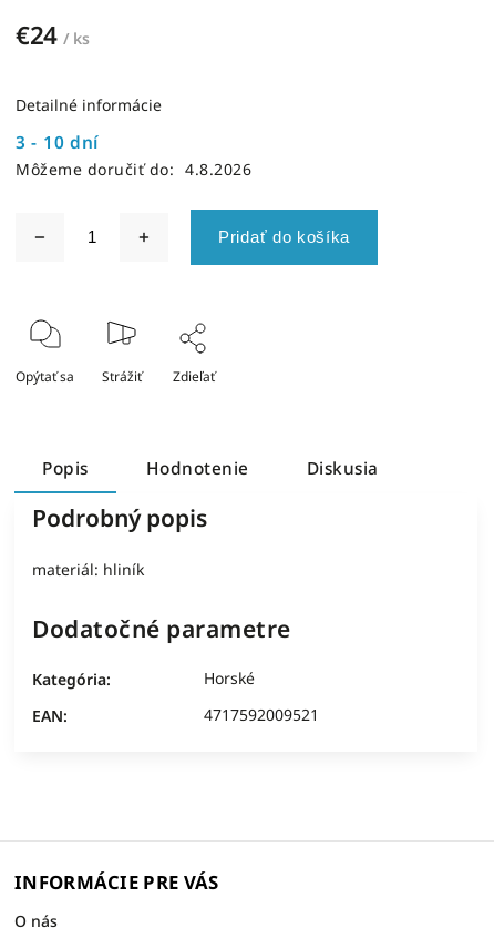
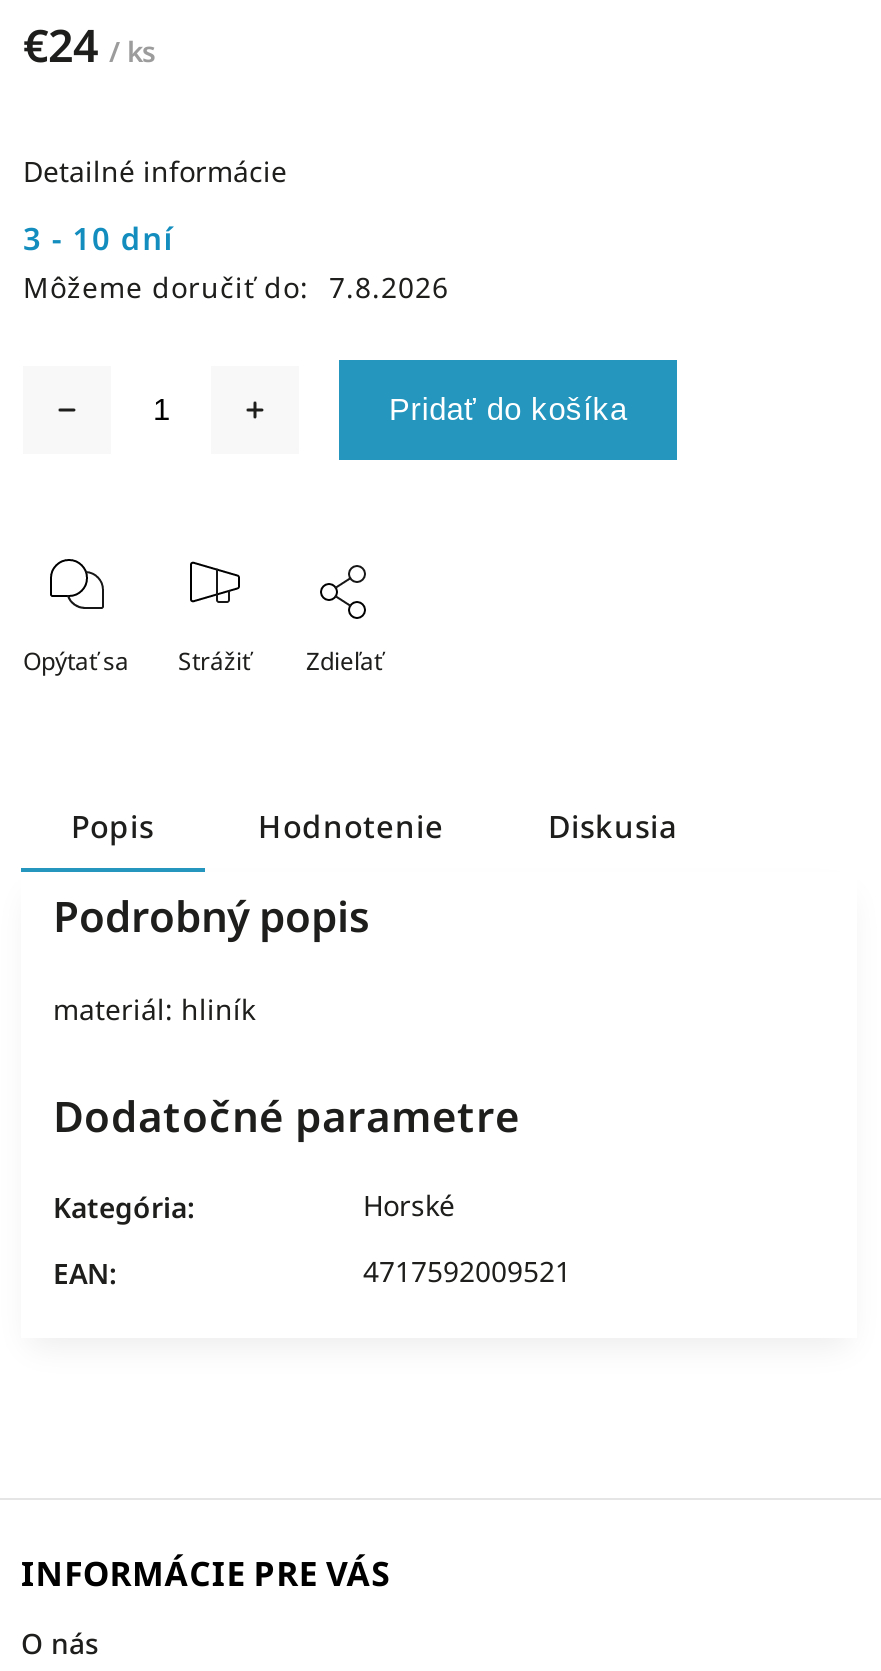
[16,159,251,180] Môžeme doručiť do: 4.8.2026 -> [23,268,449,306] Môžeme doručiť do: 7.8.2026

